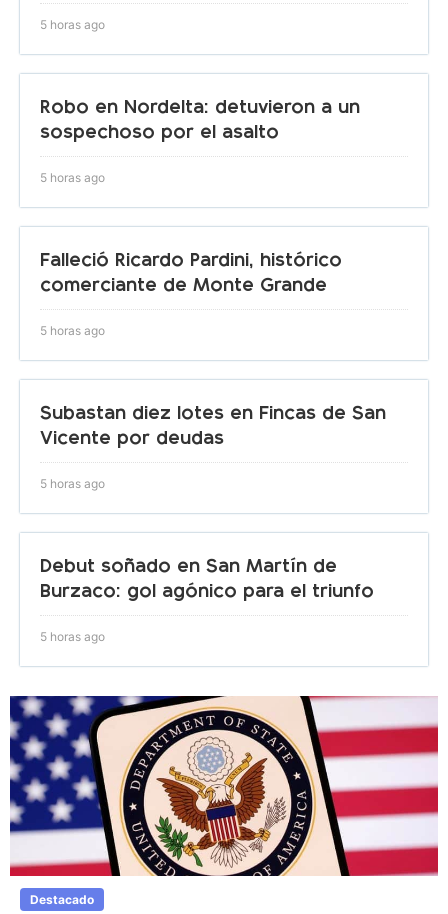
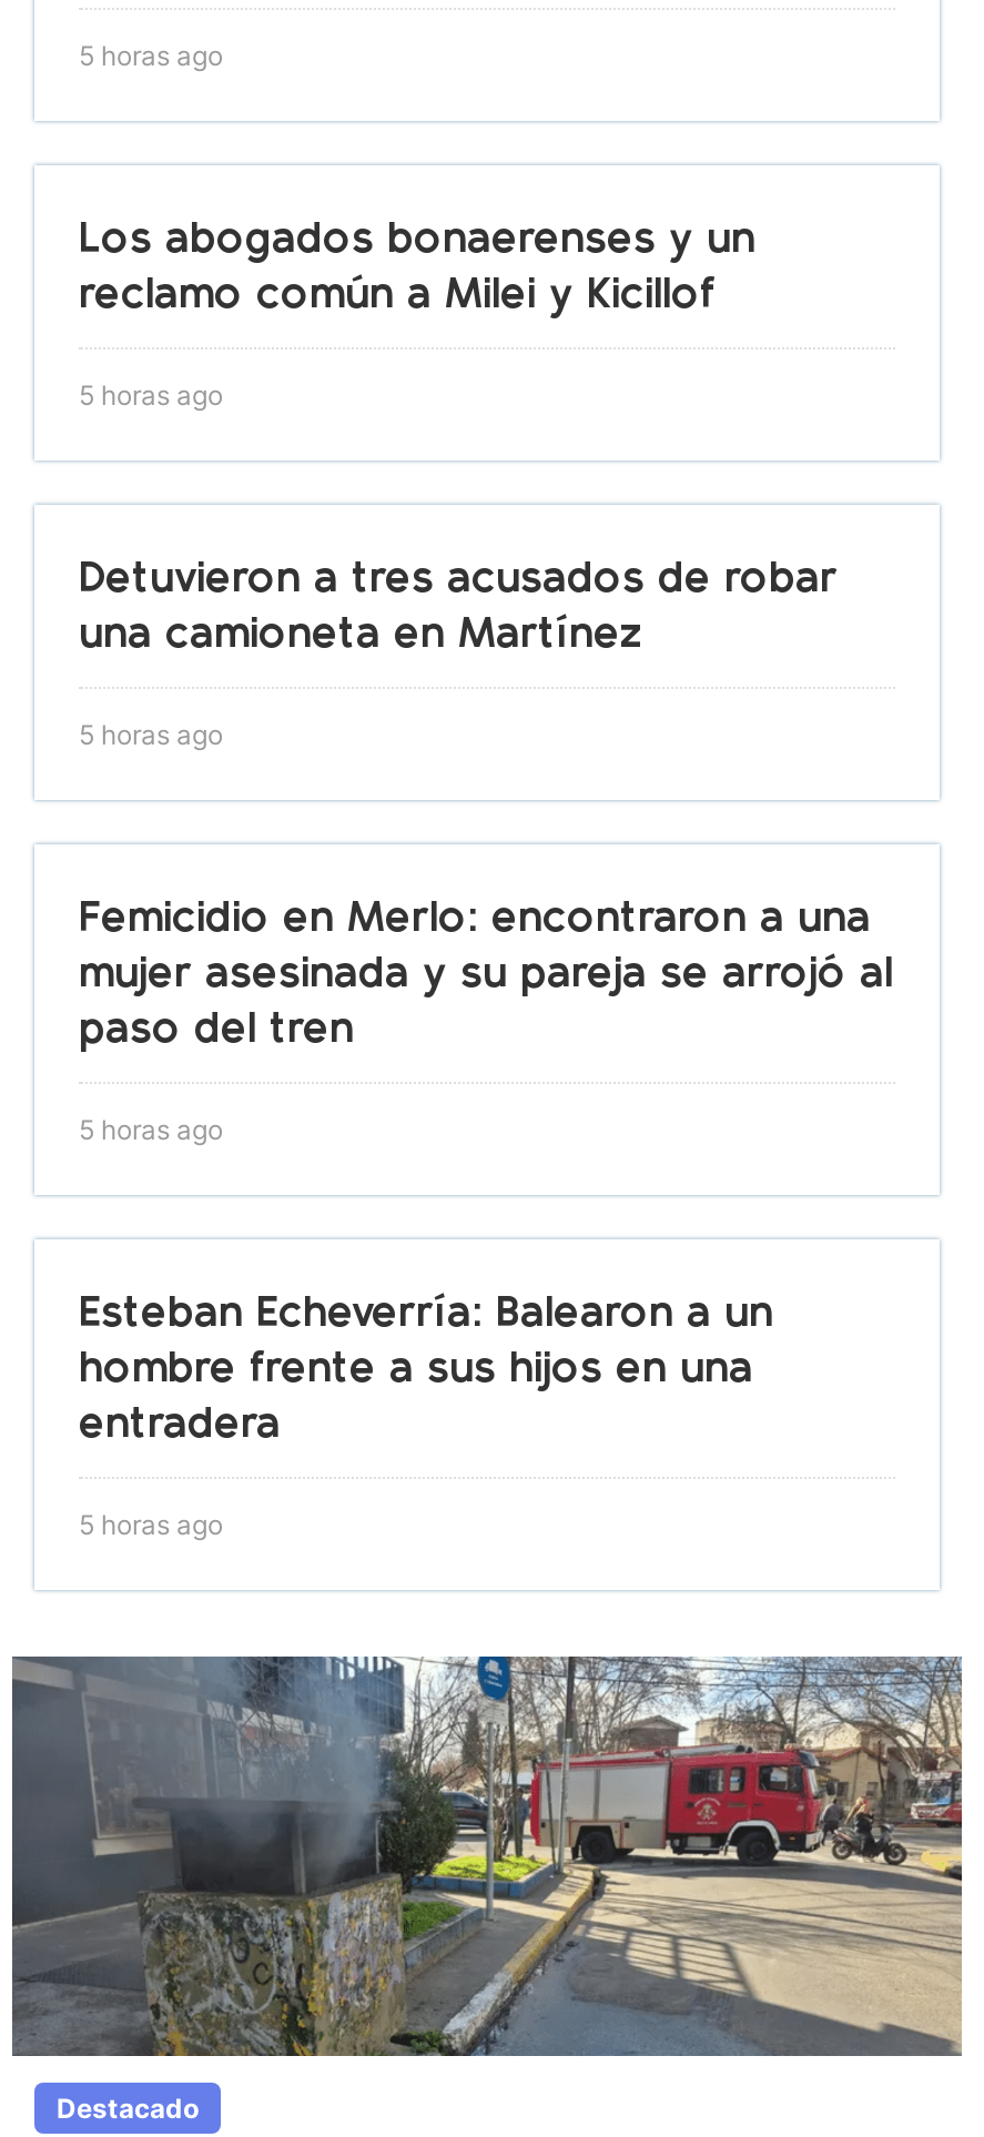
[40,94,360,142] Robo en Nordelta: detuvieron a un | sospechoso por el asalto -> [79,212,755,318] Los abogados bonaerenses y un | reclamo común a Milei y Kicillof
[40,247,342,295] Falleció Ricardo Pardini, histórico | comerciante de Monte Grande -> [79,551,838,658] Detuvieron a tres acusados de robar | una camioneta en Martínez
[40,400,386,448] Subastan diez lotes en Fincas de San | Vicente por deudas -> [79,891,893,1053] Femicidio en Merlo: encontraron a una | mujer asesinada y su pareja se arrojó al | paso del tren
[40,553,374,601] Debut soñado en San Martín de | Burzaco: gol agónico para el triunfo -> [79,1286,773,1448] Esteban Echeverría: Balearon a un | hombre frente a sus hijos en una | entradera
[9,695,439,877] [image] -> [10,1653,964,2059] [image]

